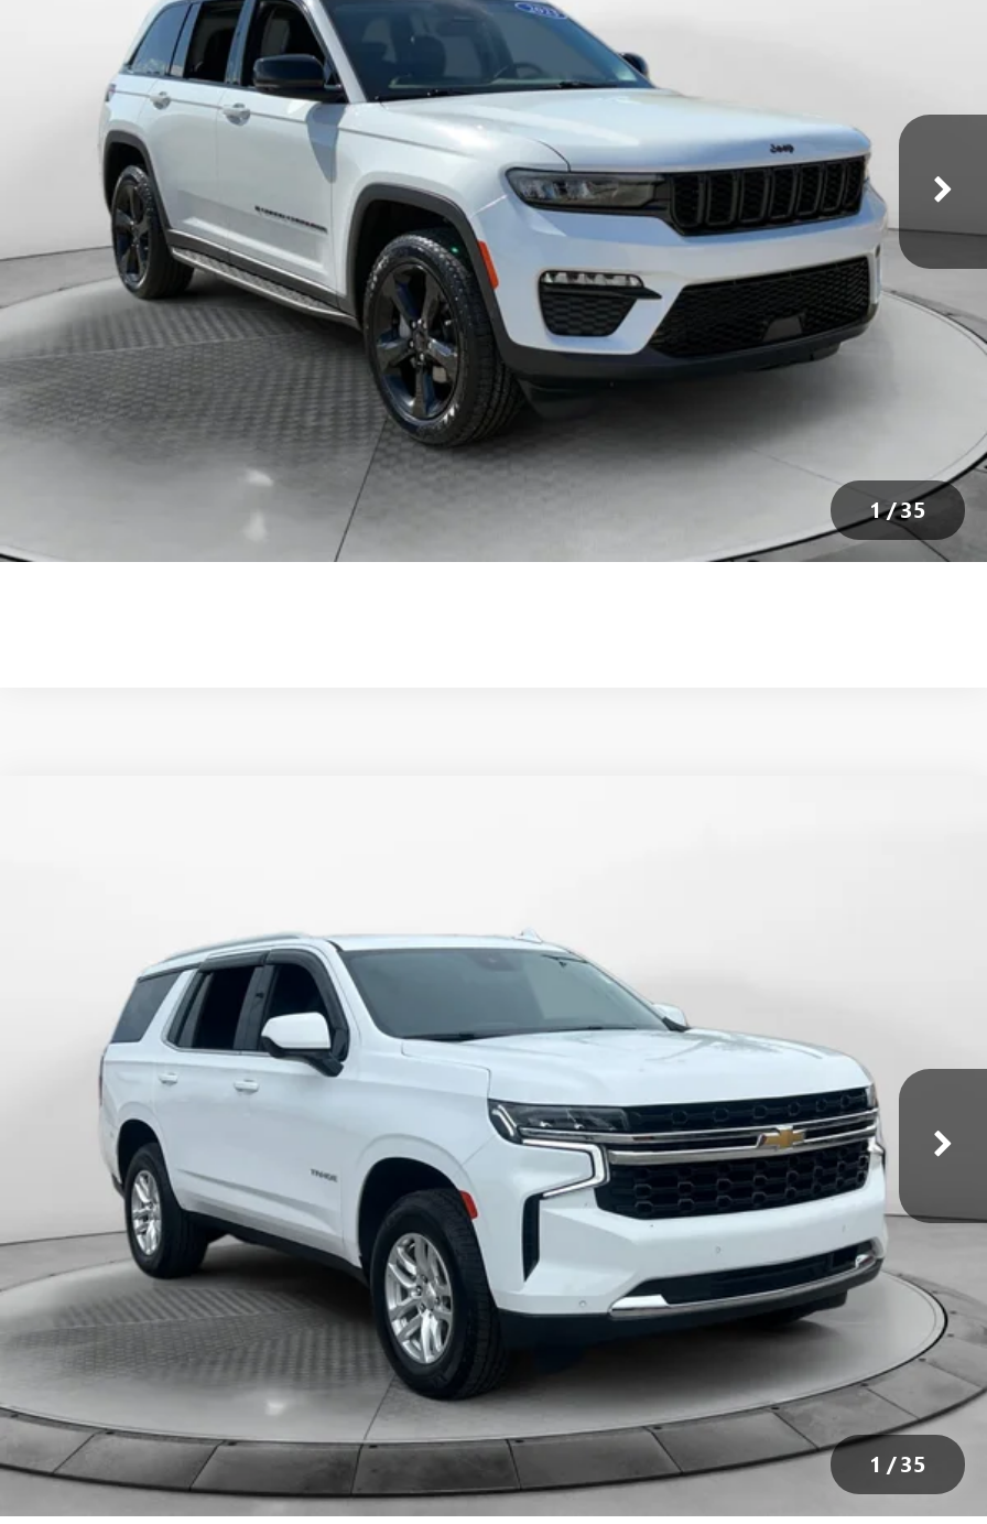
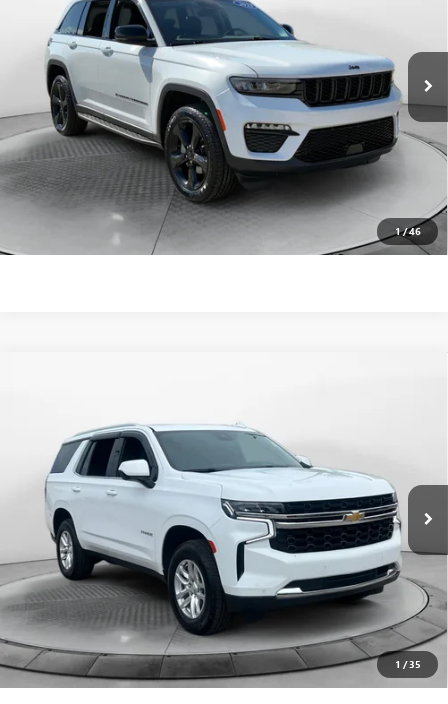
[869,493,926,524] 1 / 35 -> [394,224,420,238] 1 / 46

